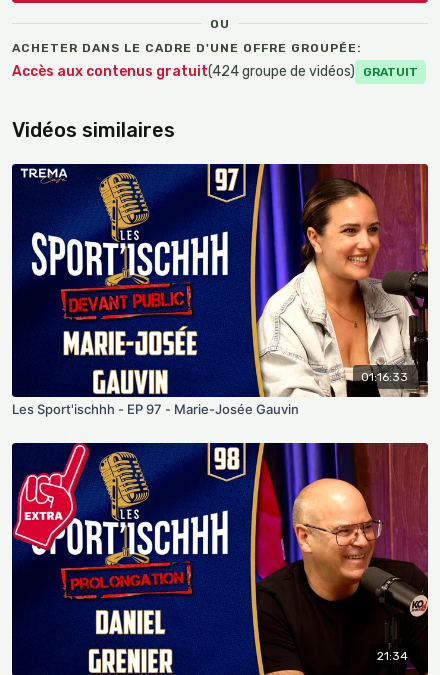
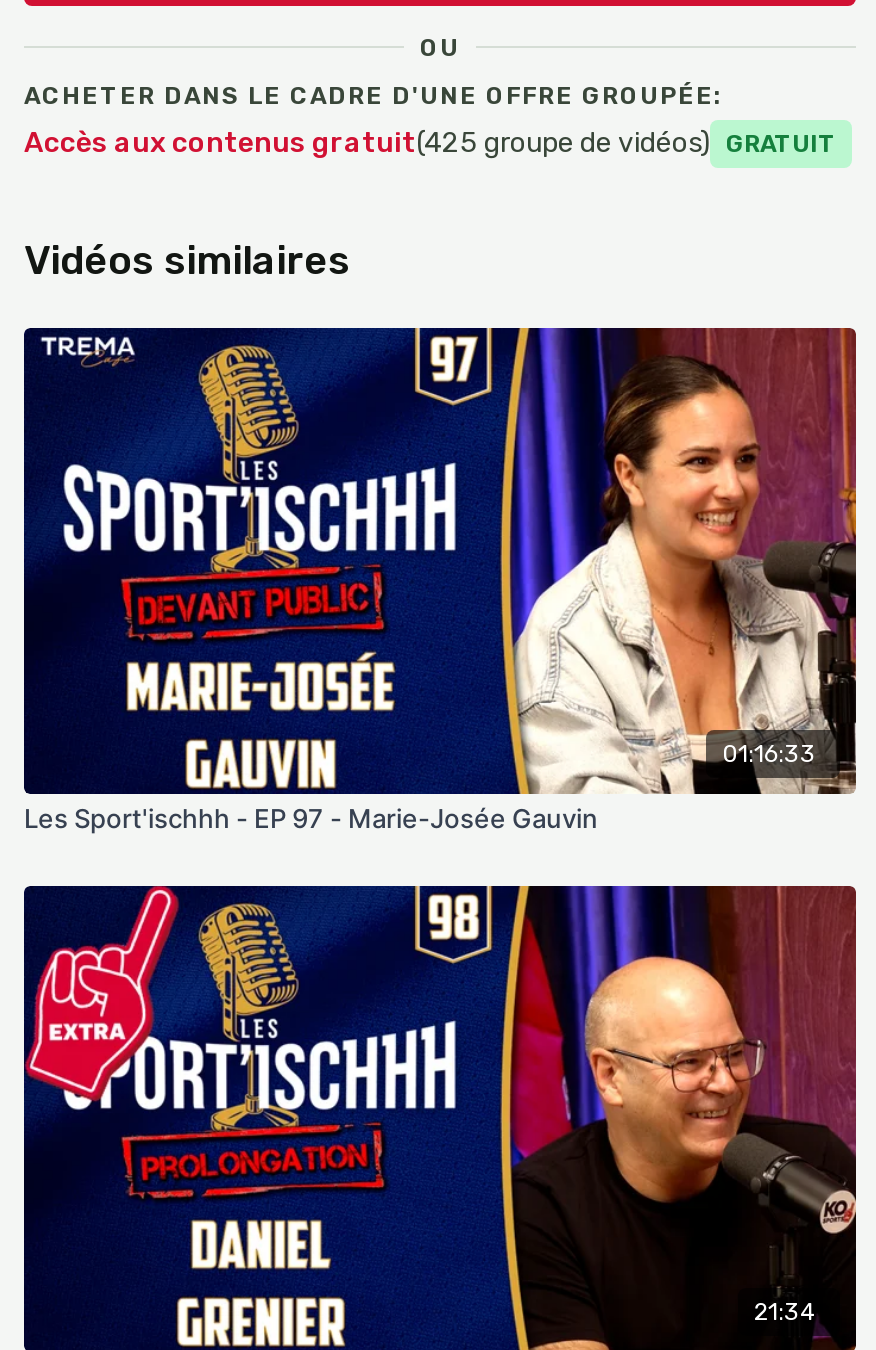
[12,63,418,80] Accès aux contenus gratuit(424 groupe de vidéos) Gratuit -> [24,126,836,160] Accès aux contenus gratuit(425 groupe de vidéos) Gratuit

